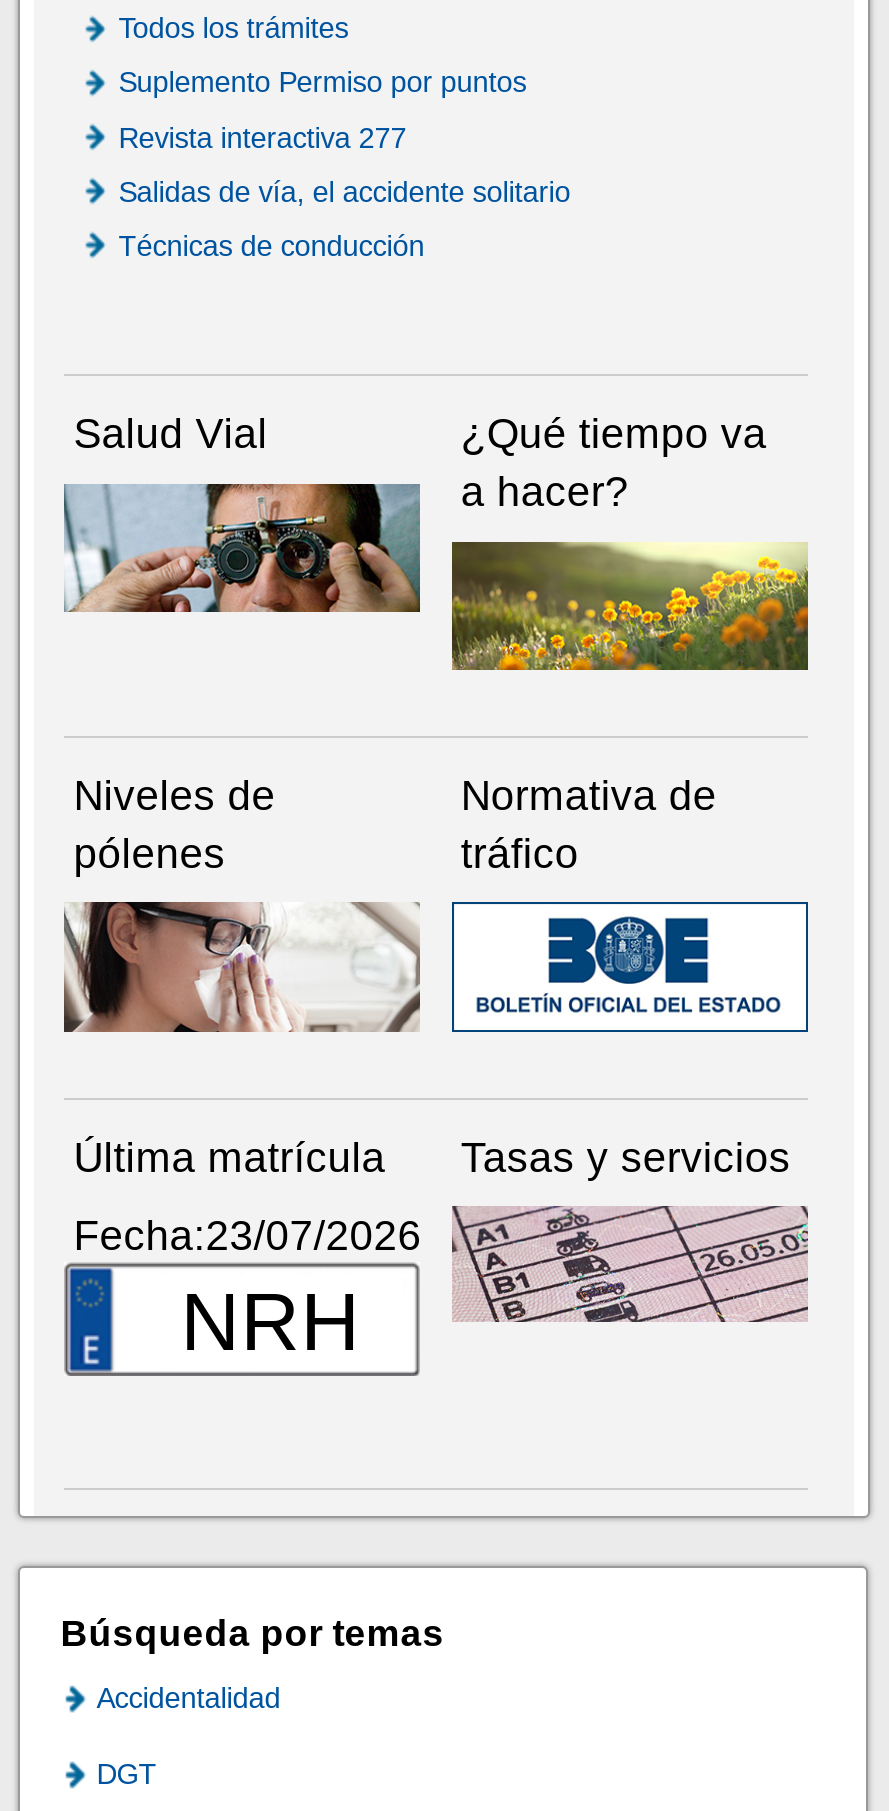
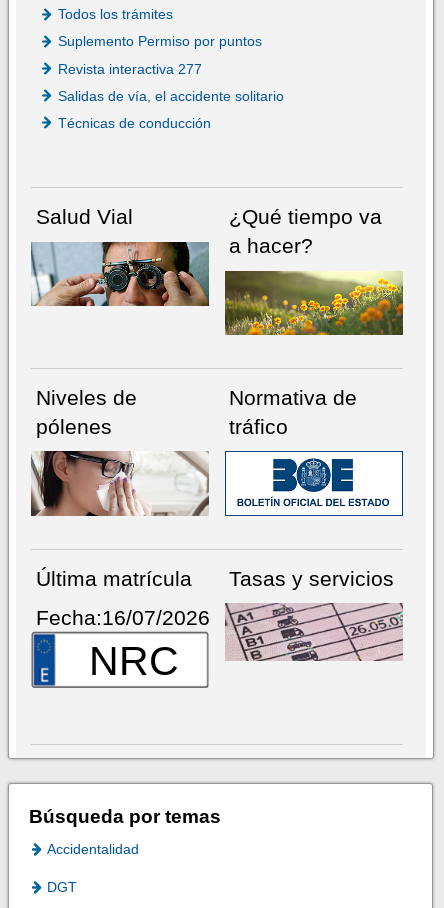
[73,1212,421,1368] Fecha:23/07/2026 | NRH -> [36,606,210,684] Fecha:16/07/2026 | NRC

